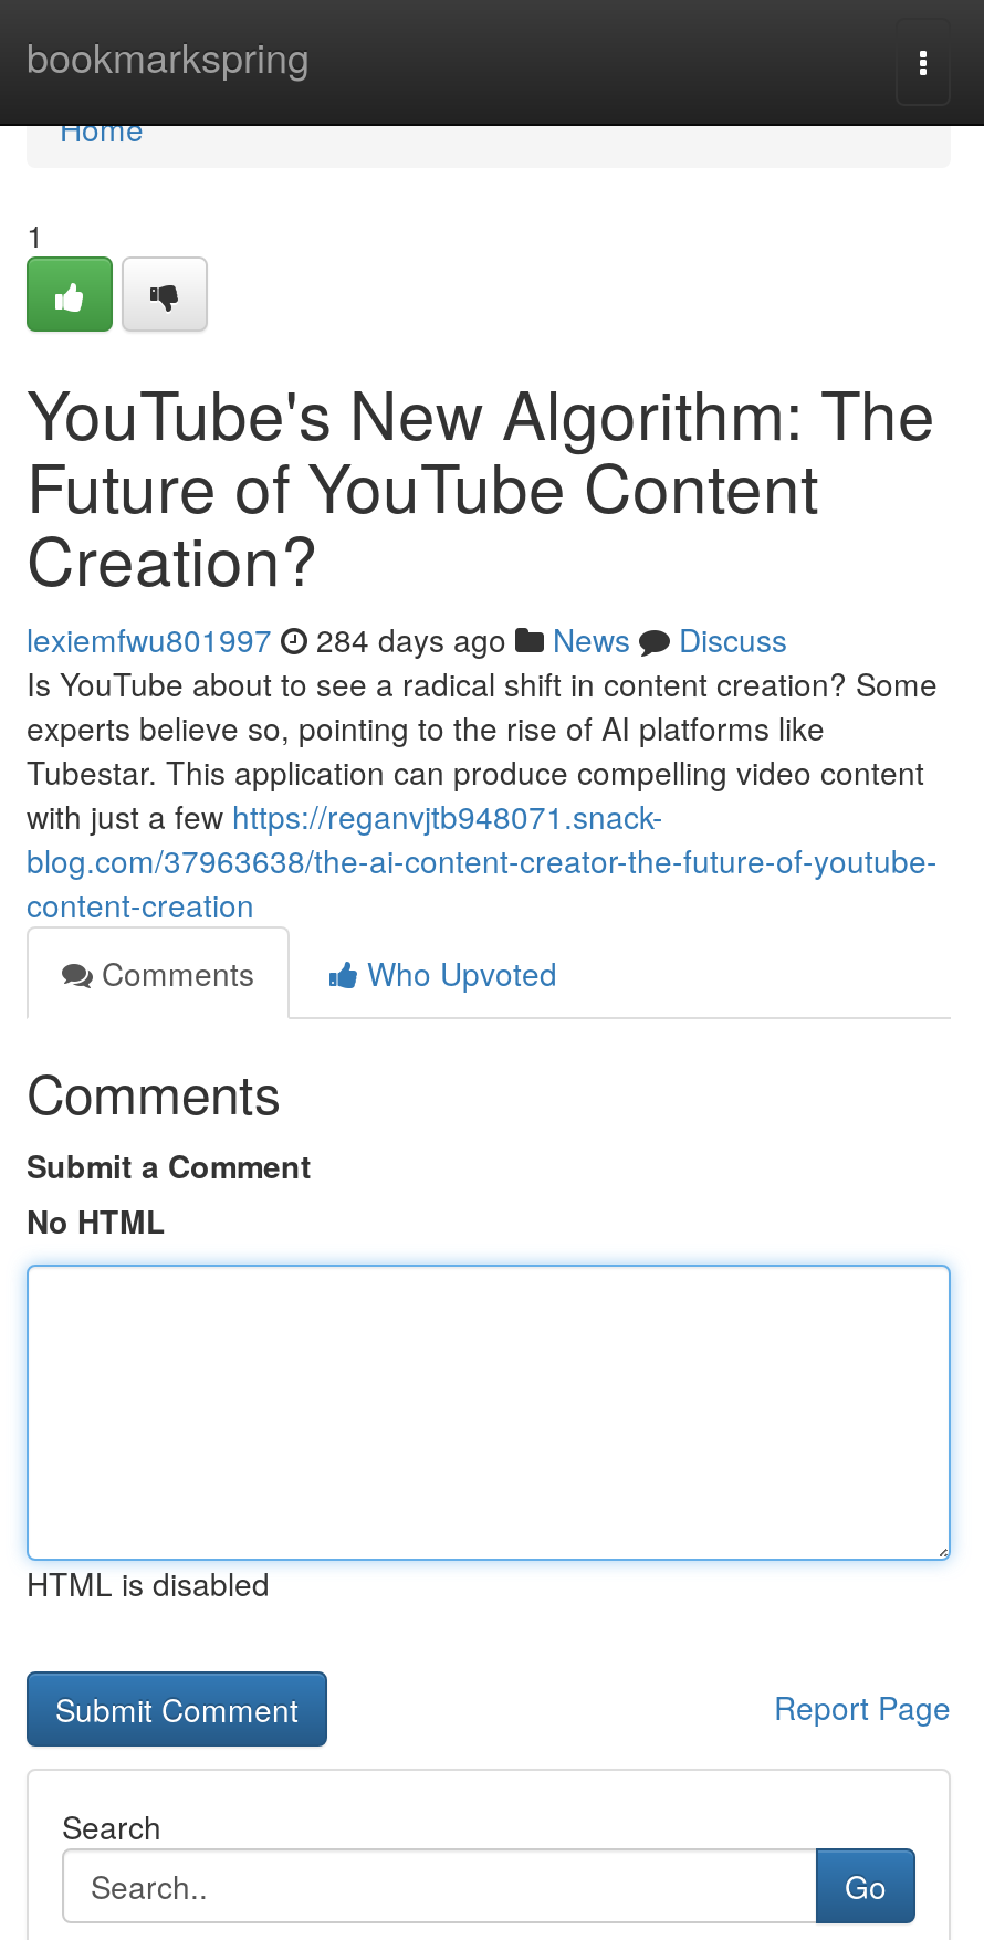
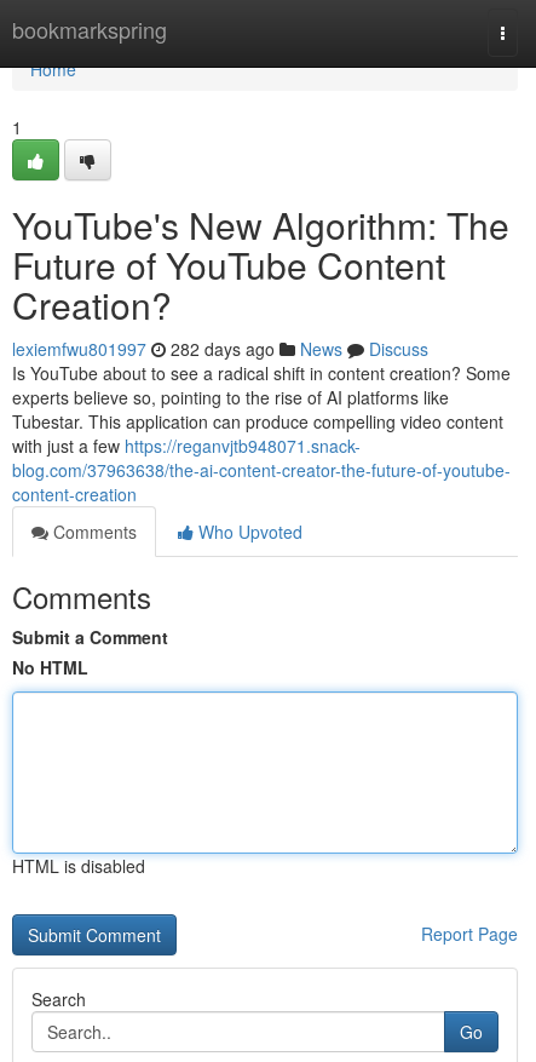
[27,617,787,661] lexiemfwu801997 284 days ago News Discuss -> [12,337,428,361] lexiemfwu801997 282 days ago News Discuss

